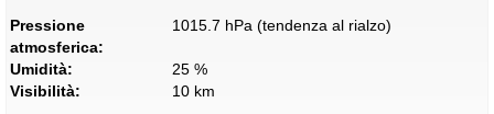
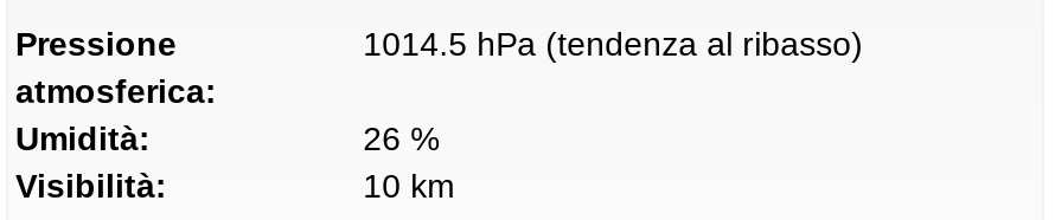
[172,17,391,34] 1015.7 hPa (tendenza al rialzo) -> [363,25,863,63] 1014.5 hPa (tendenza al ribasso)
[172,61,207,78] 25 % -> [363,120,439,158] 26 %

